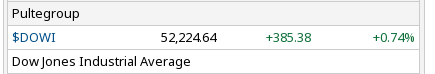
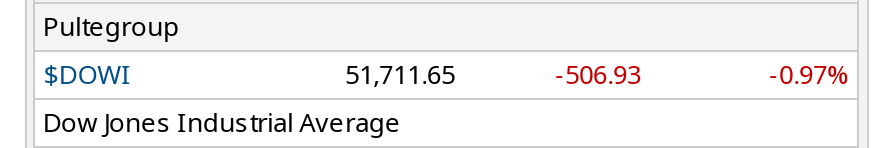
[161,27,216,45] 52,224.64 -> [345,55,455,91] 51,711.65
[266,27,311,45] +385.38 -> [555,55,641,91] -506.93
[373,27,415,45] +0.74% -> [769,55,849,91] -0.97%

